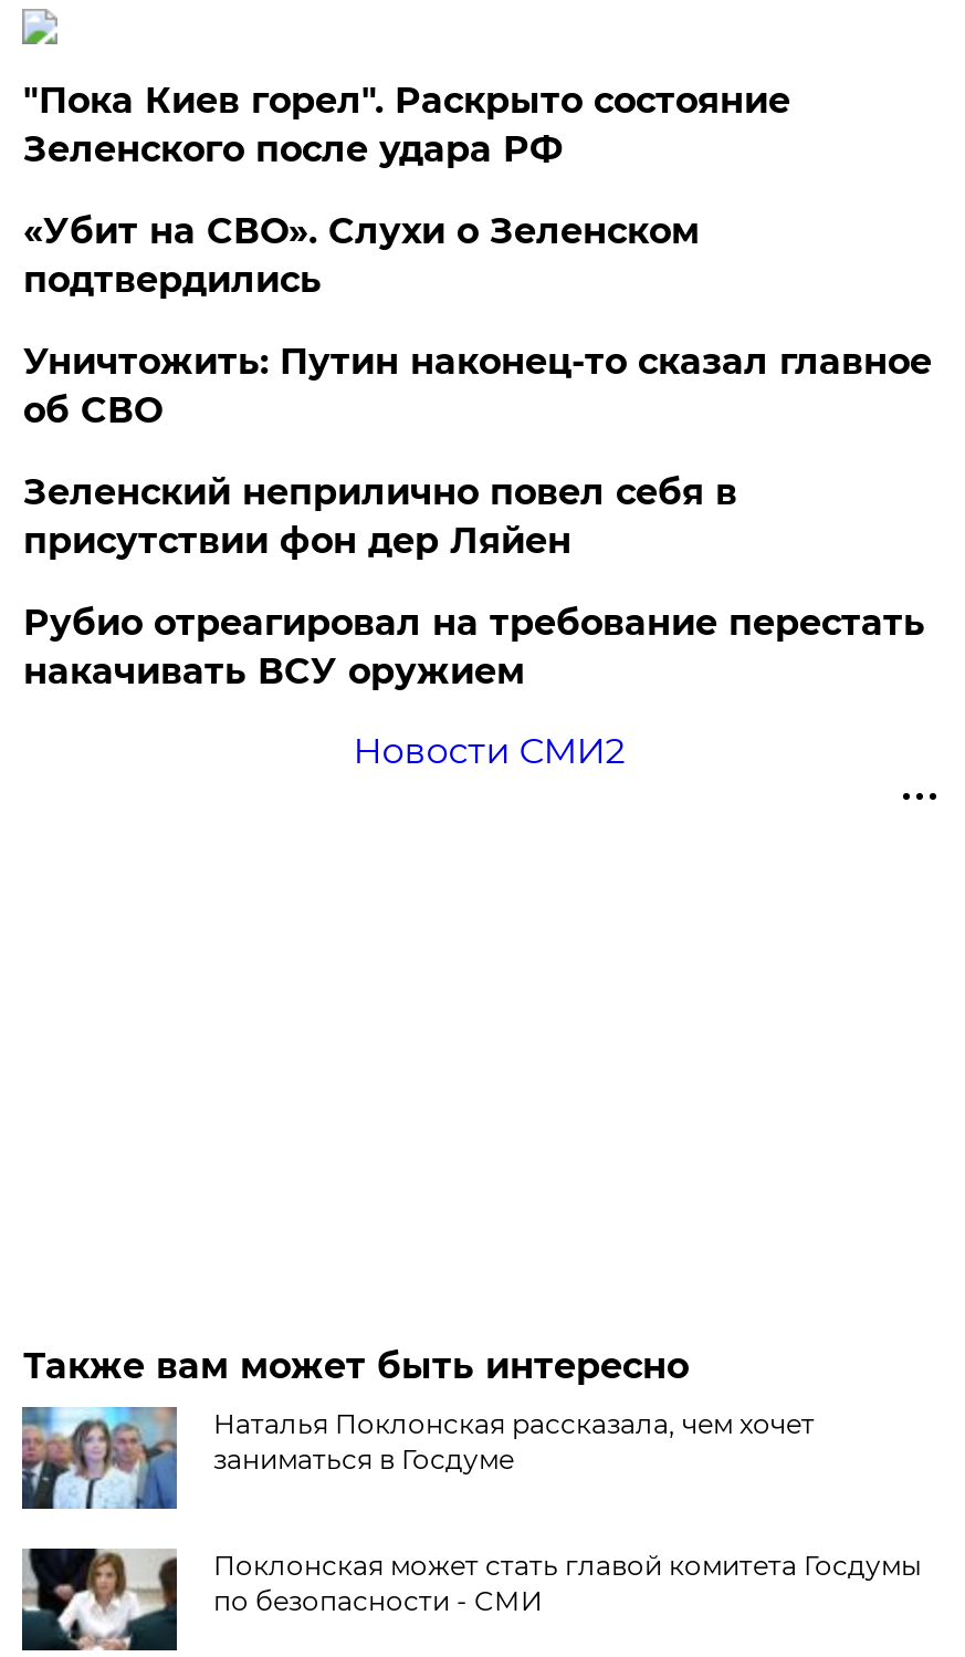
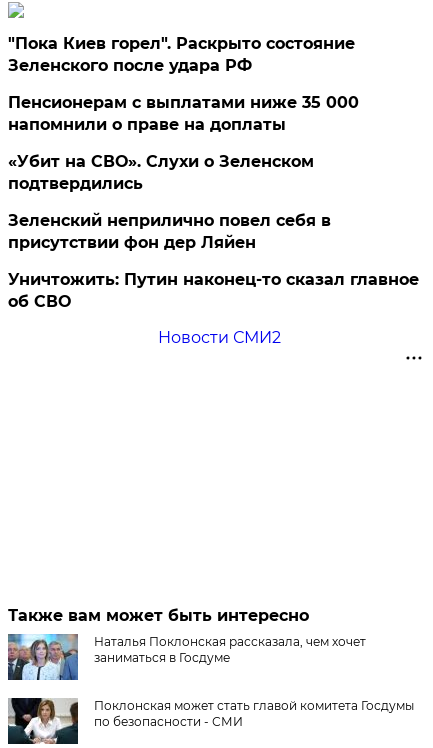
none -> [8,93,359,134] Пенсионерам с выплатами ниже 35 000 | напомнили о праве на доплаты
moved [23,210,699,301] -> [8,152,314,193]: «Убит на СВО». Слухи о Зеленском | подтвердились
moved [23,340,932,431] -> [8,270,419,311]: Уничтожить: Путин наконец-то сказал главное | об СВО
[23,602,925,692] Рубио отреагировал на требование перестать | накачивать ВСУ оружием -> none

